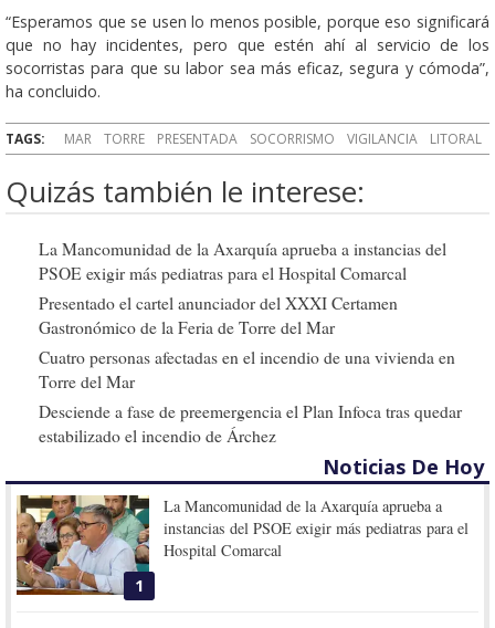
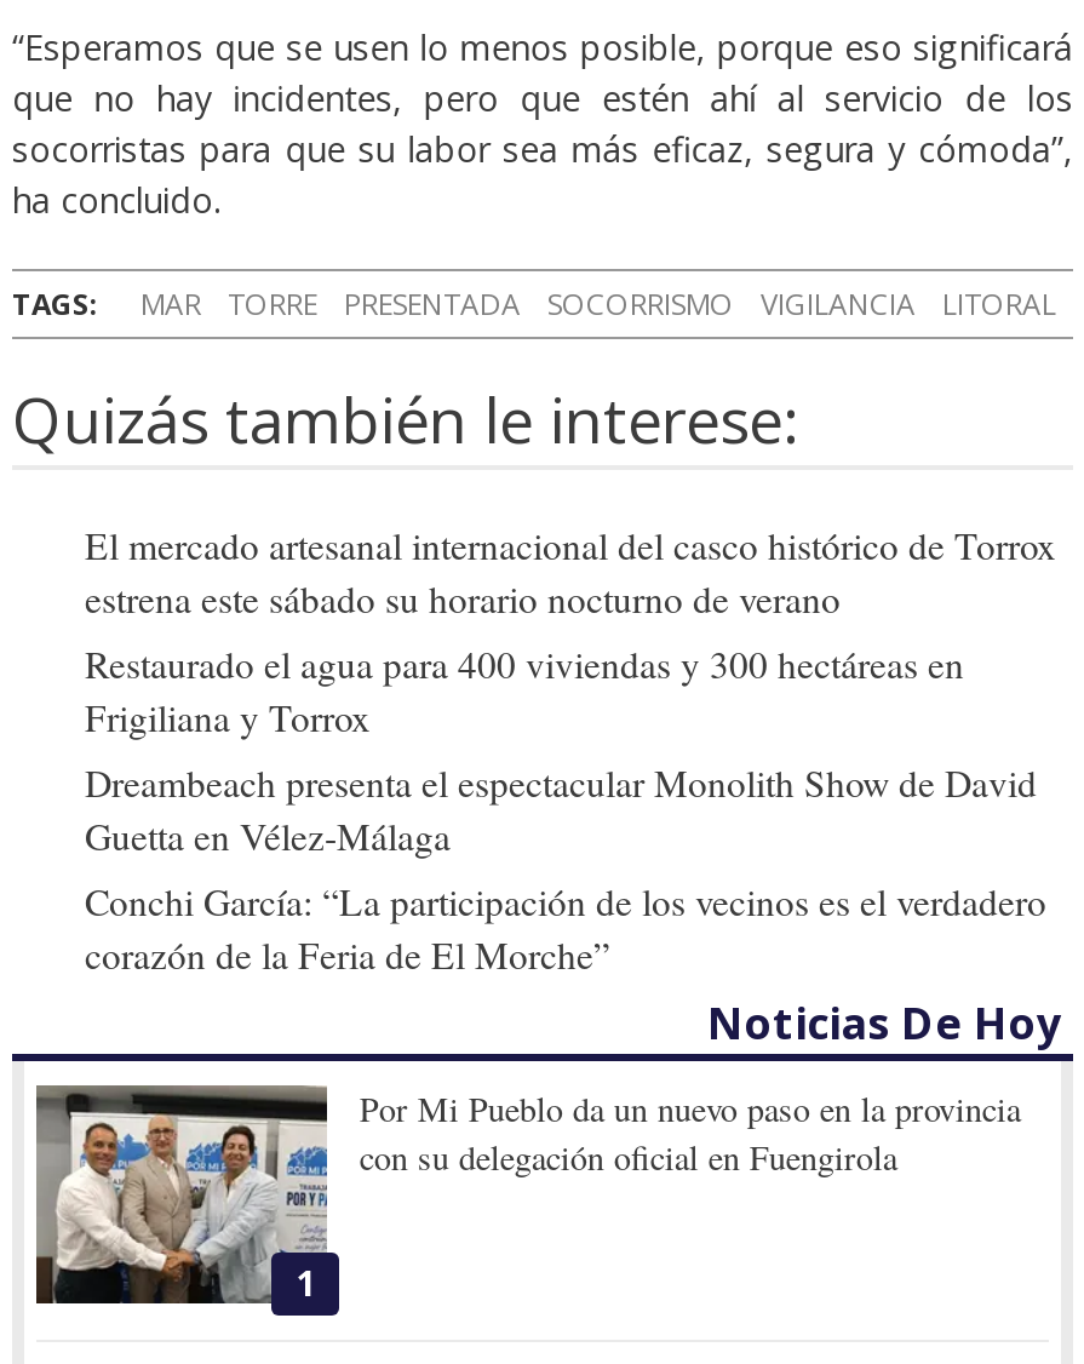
[39,238,462,447] La Mancomunidad de la Axarquía aprueba a instancias del | PSOE exigir más pediatras para el Hospital Comarcal | Presentado el cartel anunciador del XXXI Certamen | Gastronómico de la Feria de Torre del Mar | Cuatro personas afectadas en el incendio de una vivienda en | Torre del Mar | Desciende a fase de preemergencia el Plan Infoca tras quedar | estabilizado el incendio de Árchez -> [85,521,1056,979] El mercado artesanal internacional del casco histórico de Torrox | estrena este sábado su horario nocturno de verano | Restaurado el agua para 400 viviendas y 300 hectáreas en | Frigiliana y Torrox | Dreambeach presenta el espectacular Monolith Show de David | Guetta en Vélez-Málaga | Conchi García: “La participación de los vecinos es el verdadero | corazón de la Feria de El Morche”
[15,494,469,596] [image] | La Mancomunidad de la Axarquía aprueba a | instancias del PSOE exigir más pediatras para el | Hospital Comarcal -> [34,1083,1021,1306] [image] | Por Mi Pueblo da un nuevo paso en la provincia | con su delegación oficial en Fuengirola

